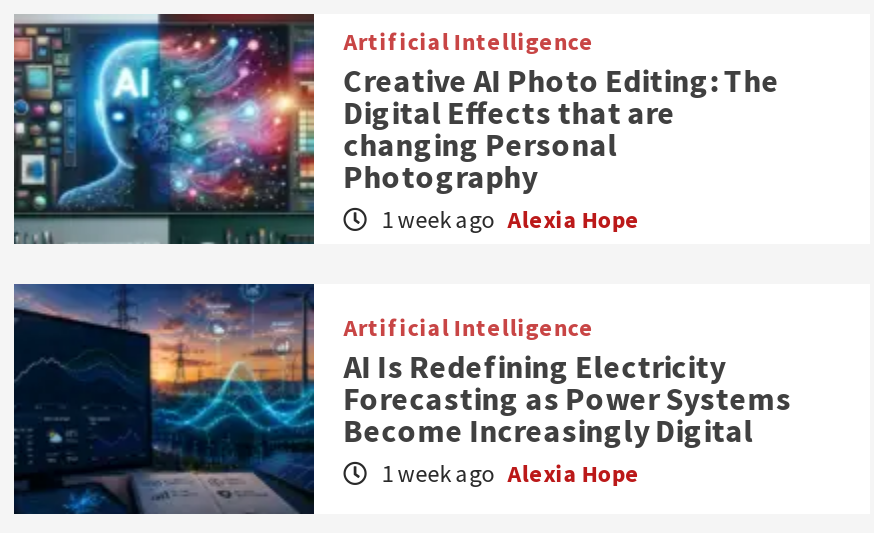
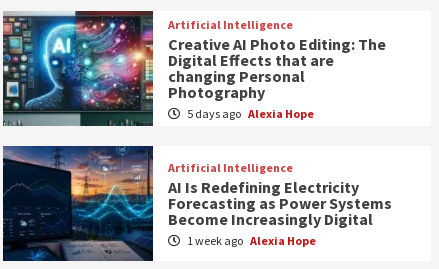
[378,204,640,234] 1 week ago Alexia Hope -> [185,106,314,121] 5 days ago Alexia Hope

